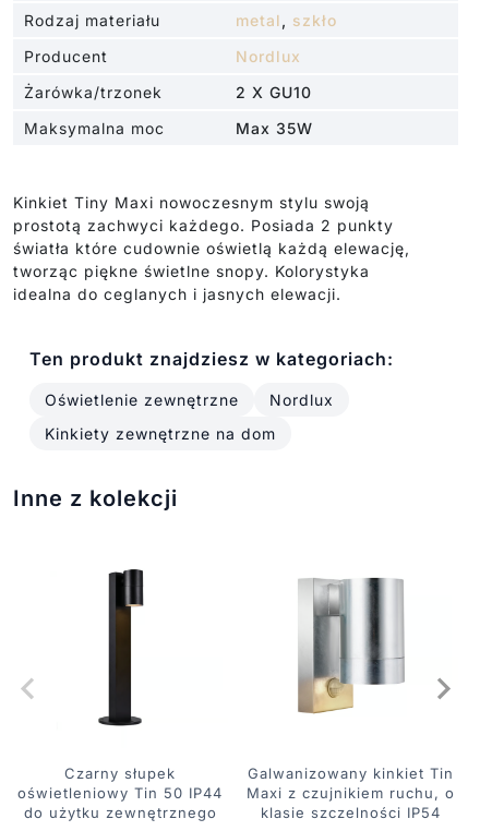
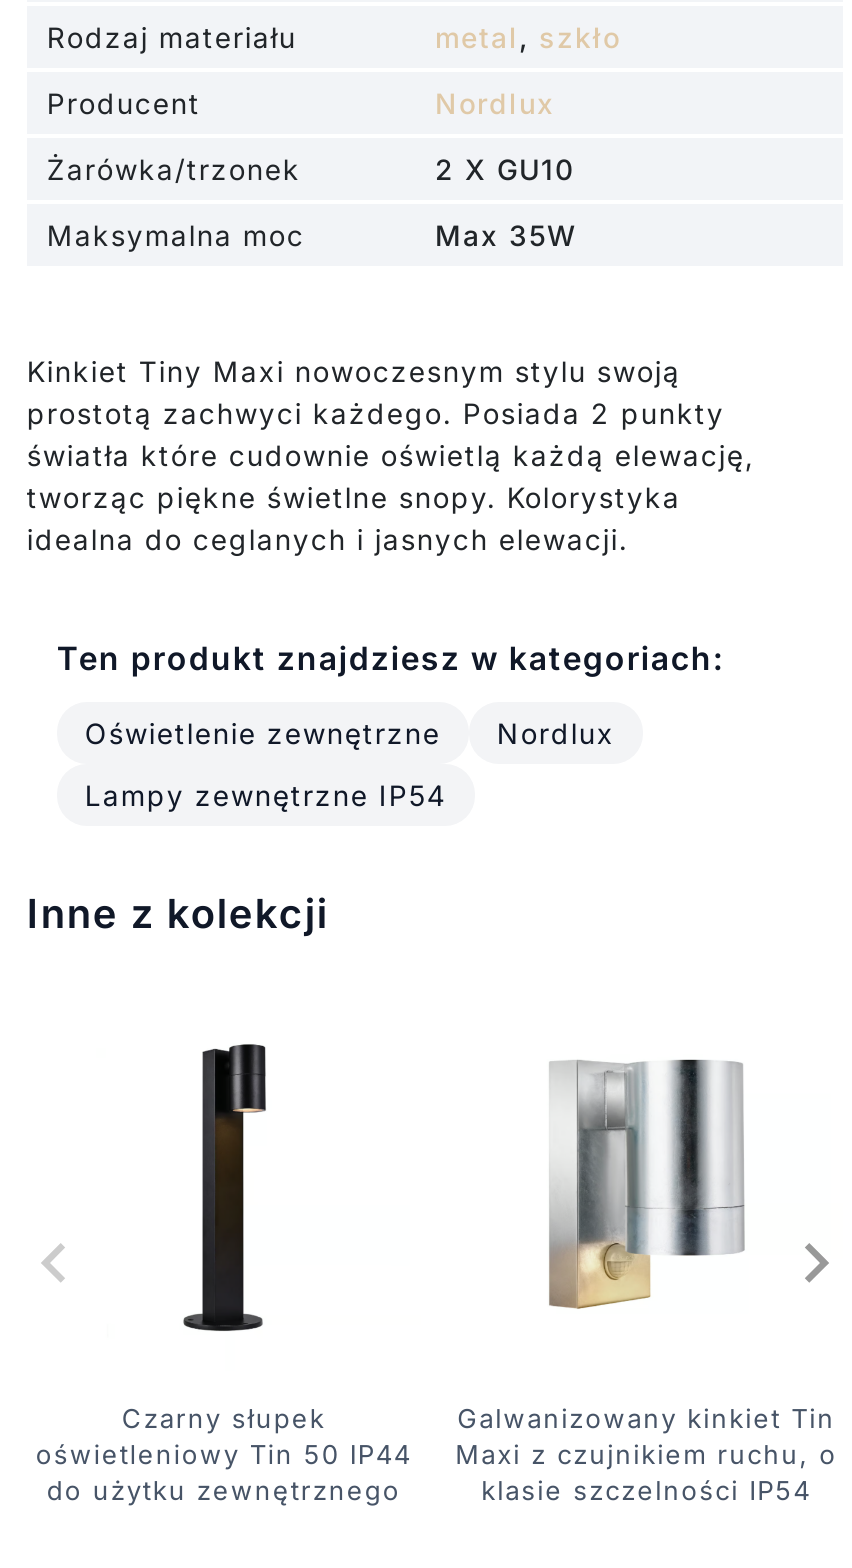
[45,424,276,442] Kinkiety zewnętrzne na dom -> [85,777,447,811] Lampy zewnętrzne IP54

